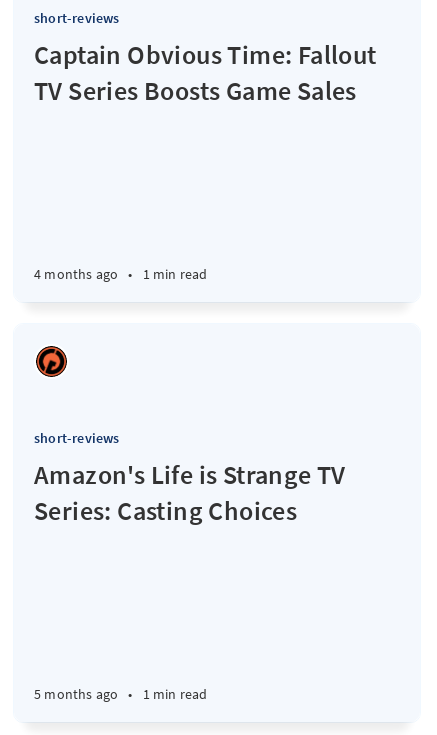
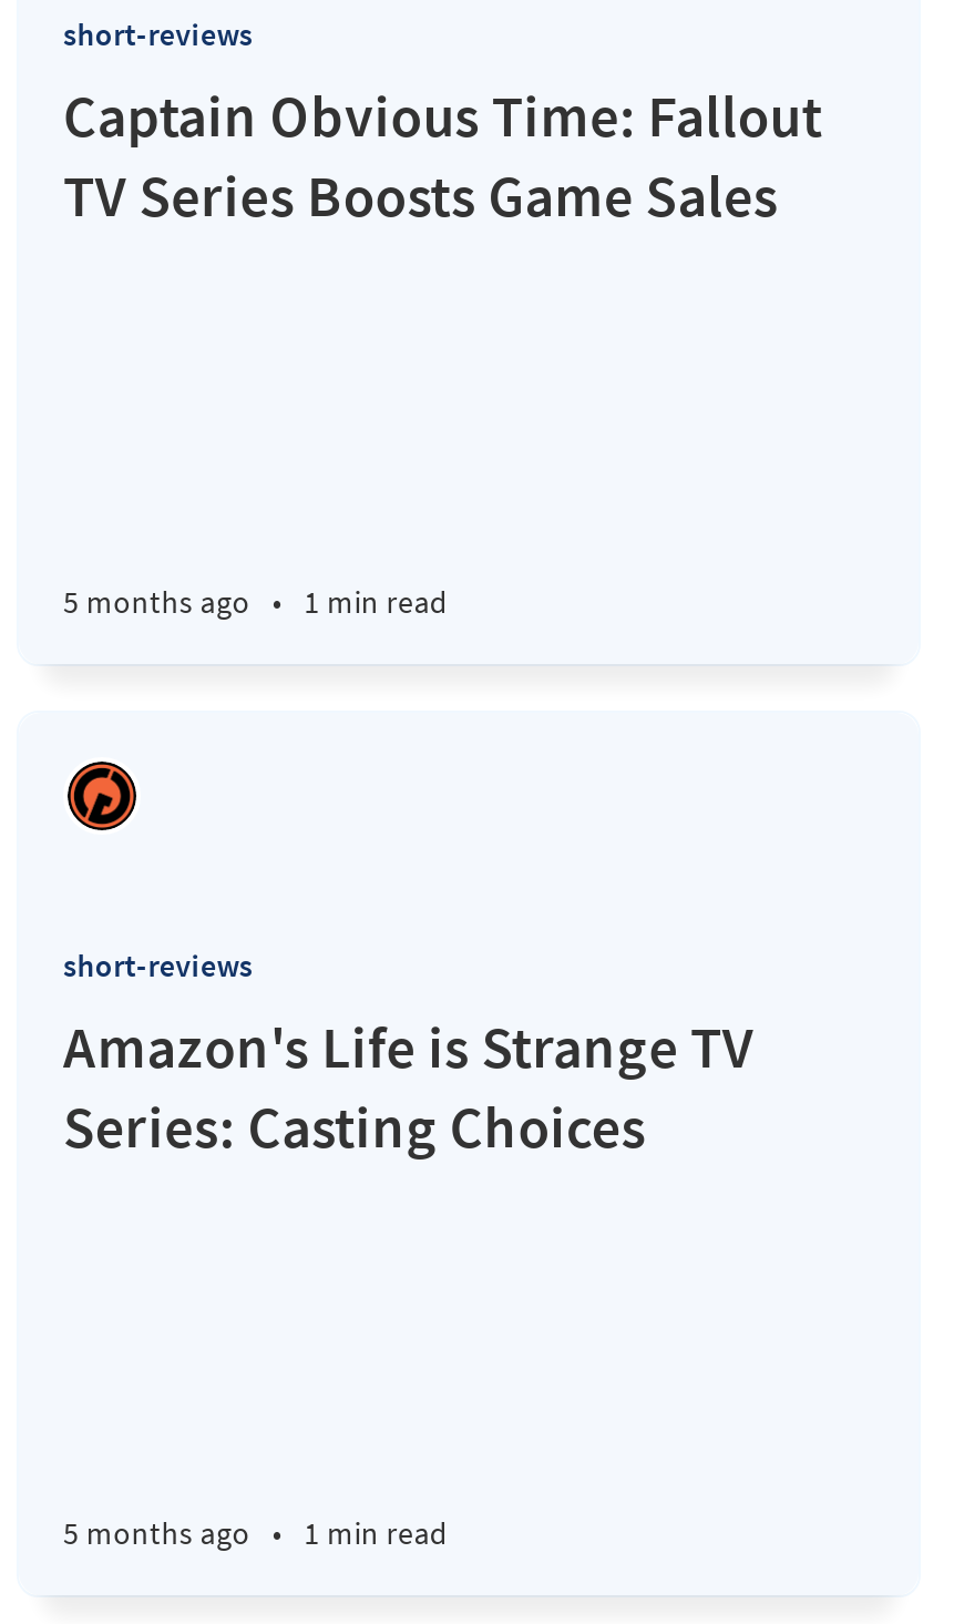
[34,265,208,283] 4 months ago • 1 min read -> [63,582,448,622] 5 months ago • 1 min read

